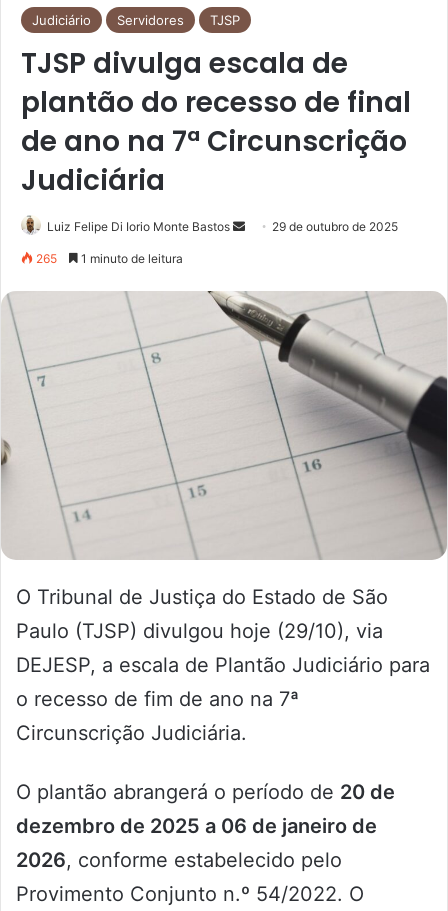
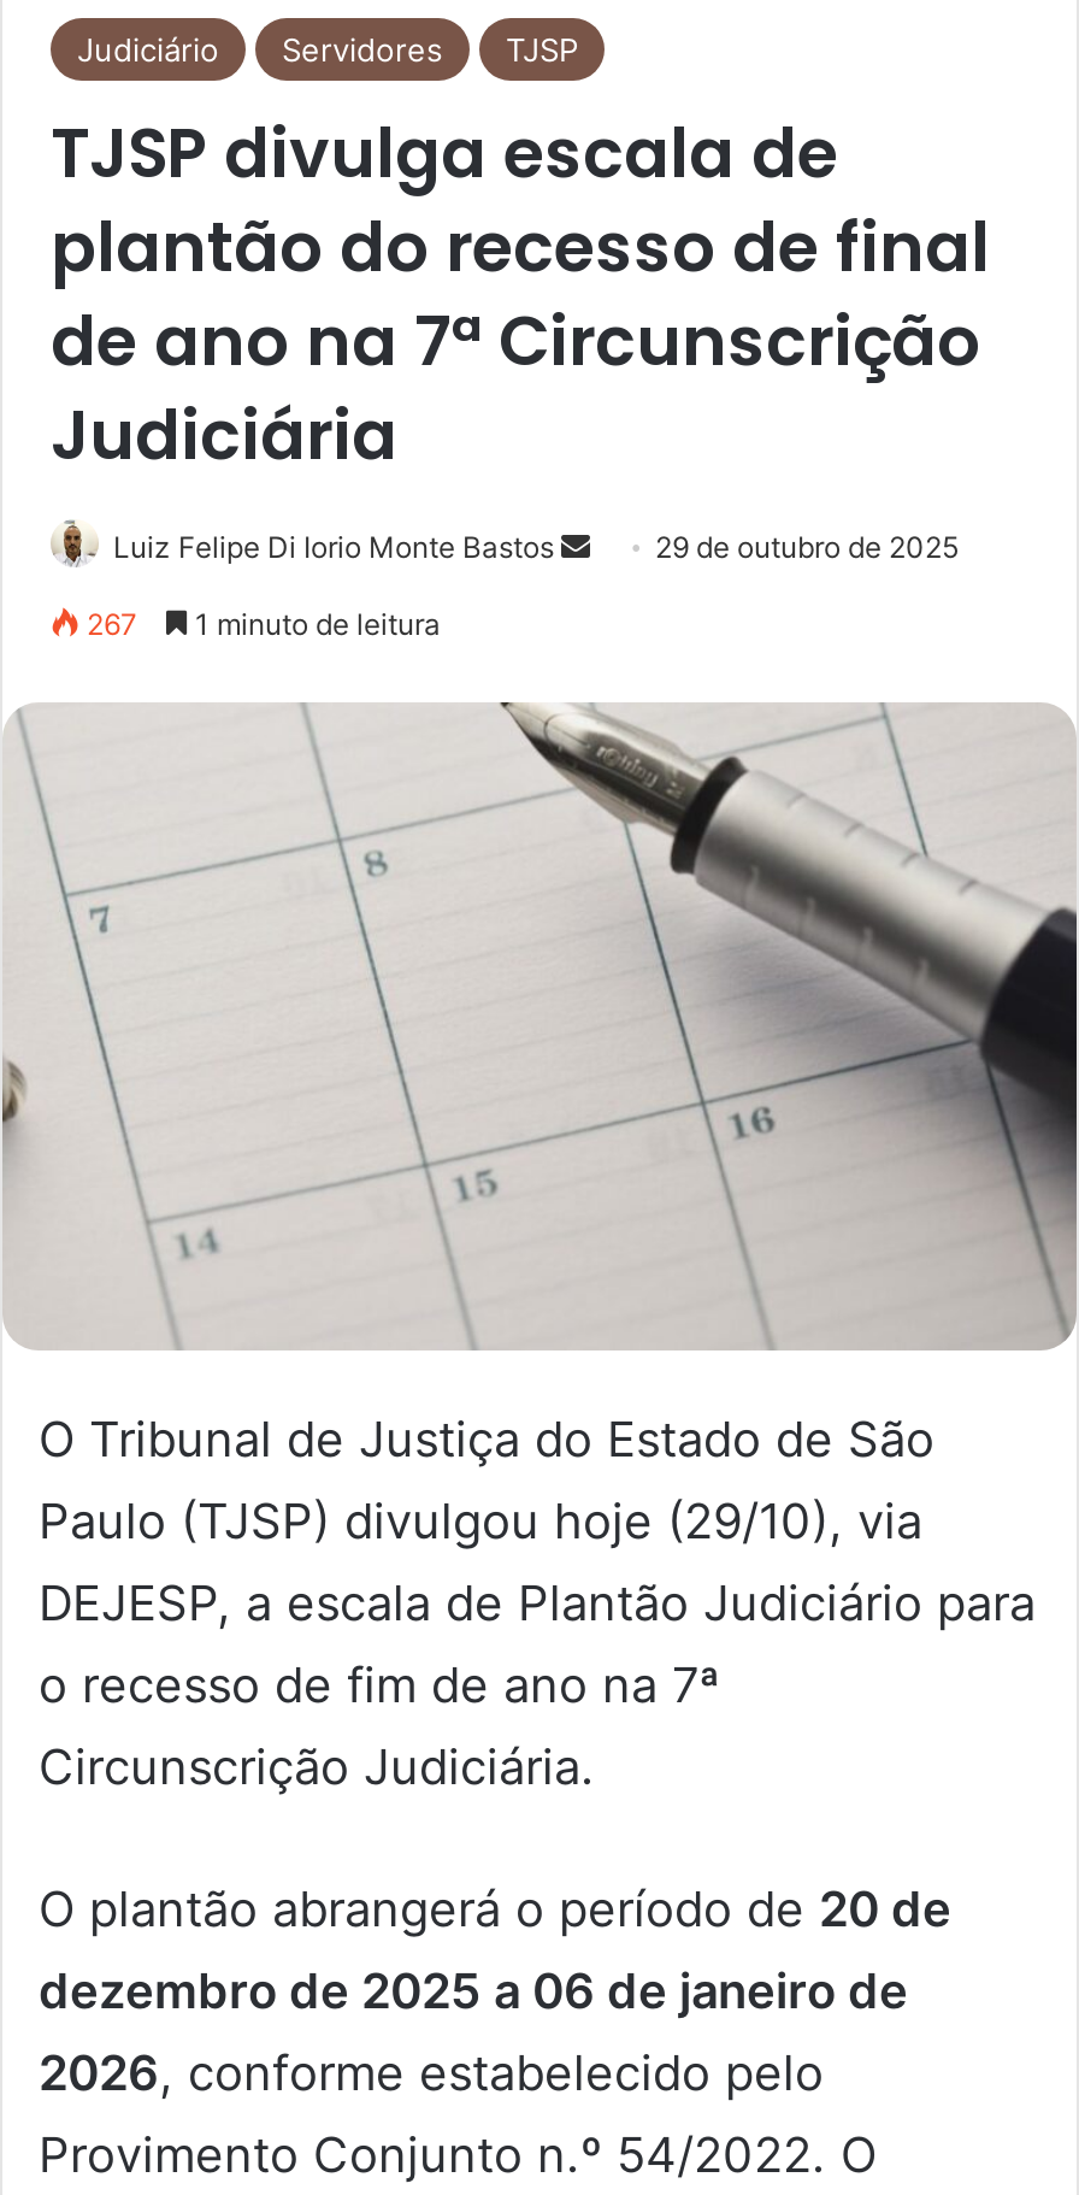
[33,251,183,266] 265 1 minuto de leitura -> [79,606,441,642] 267 1 minuto de leitura

